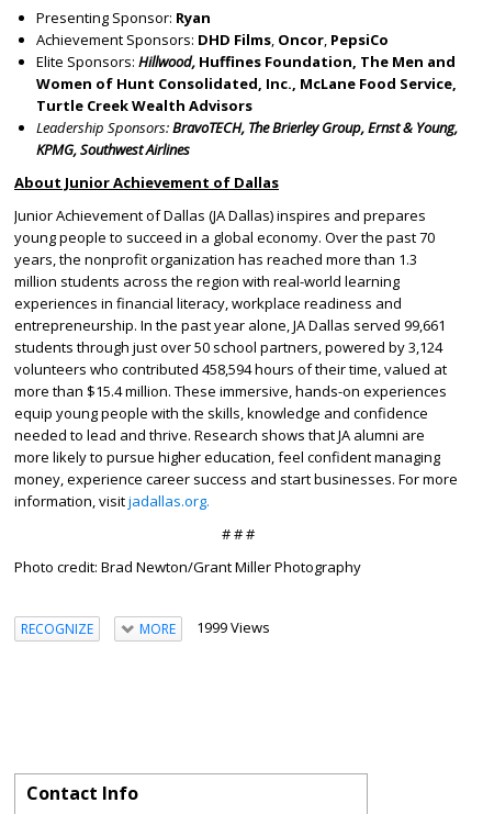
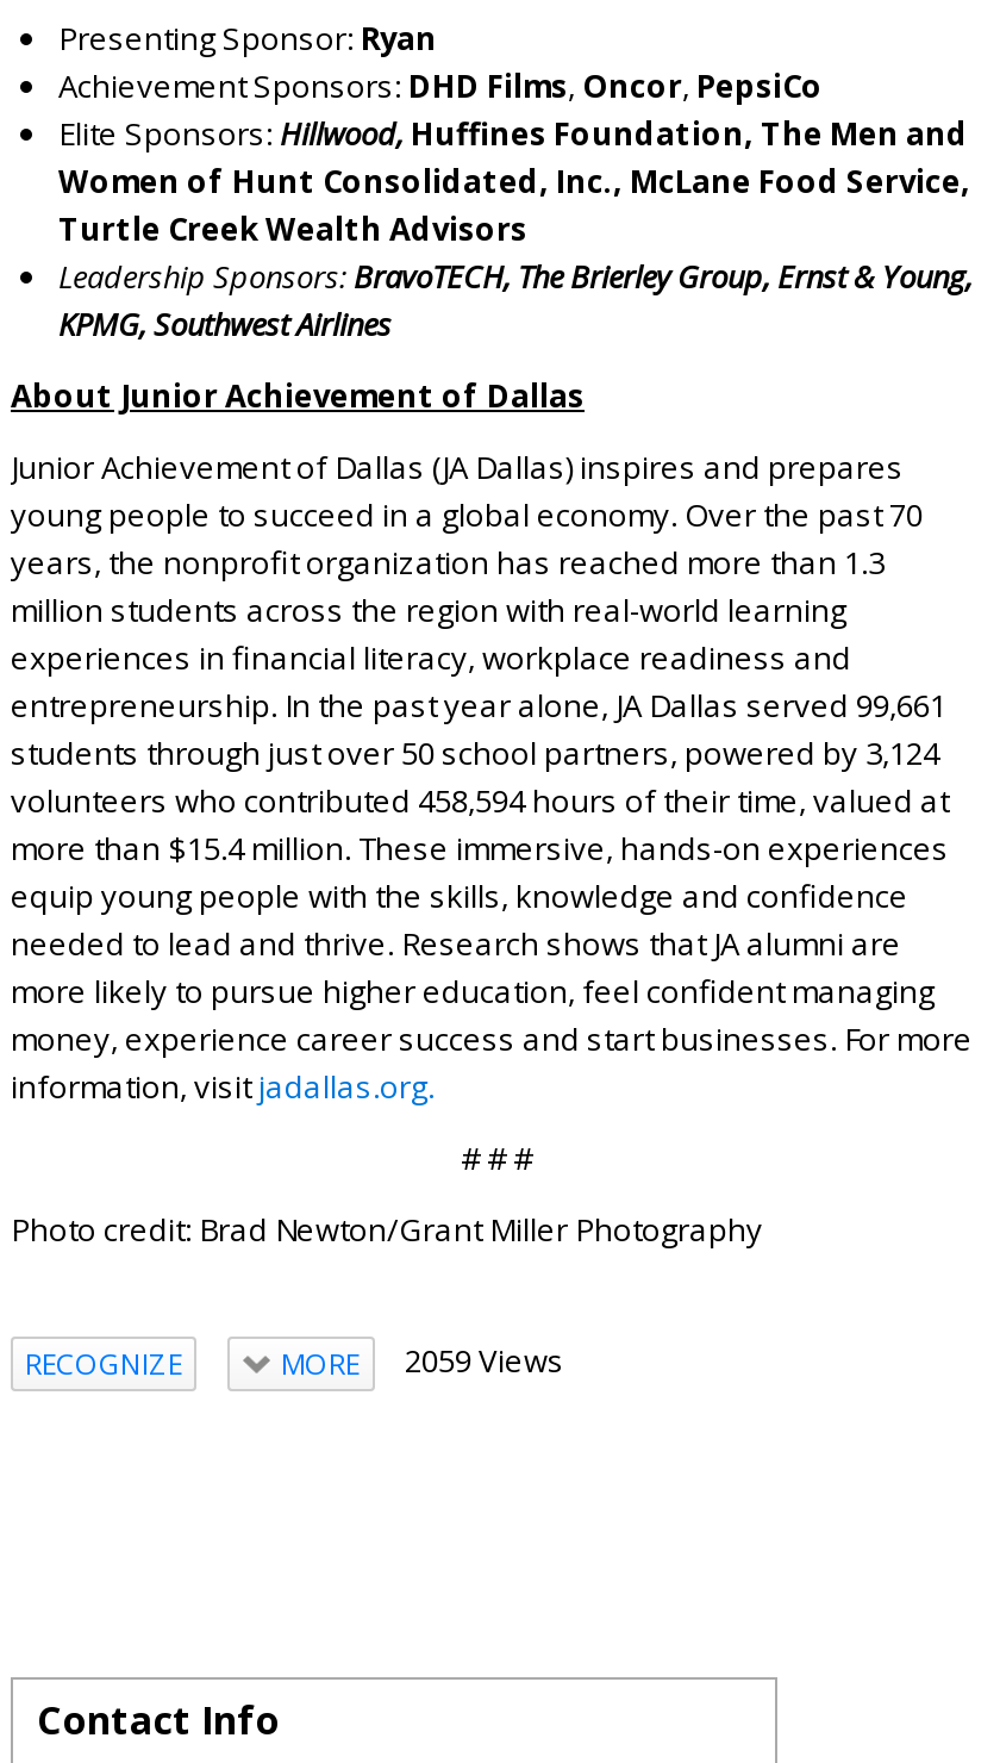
[139,618,269,638] MORE 1999 Views -> [281,1339,564,1385] MORE 2059 Views

